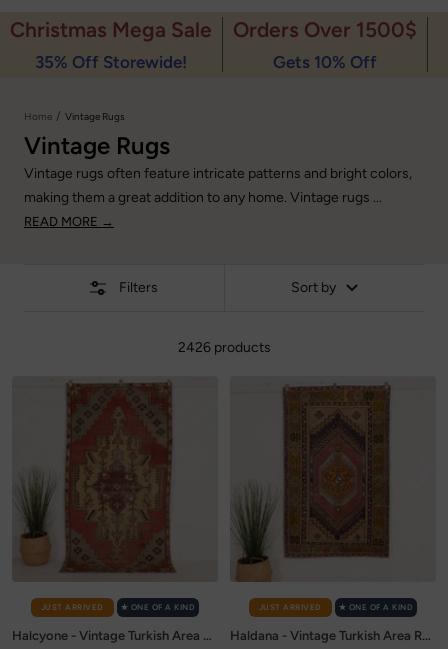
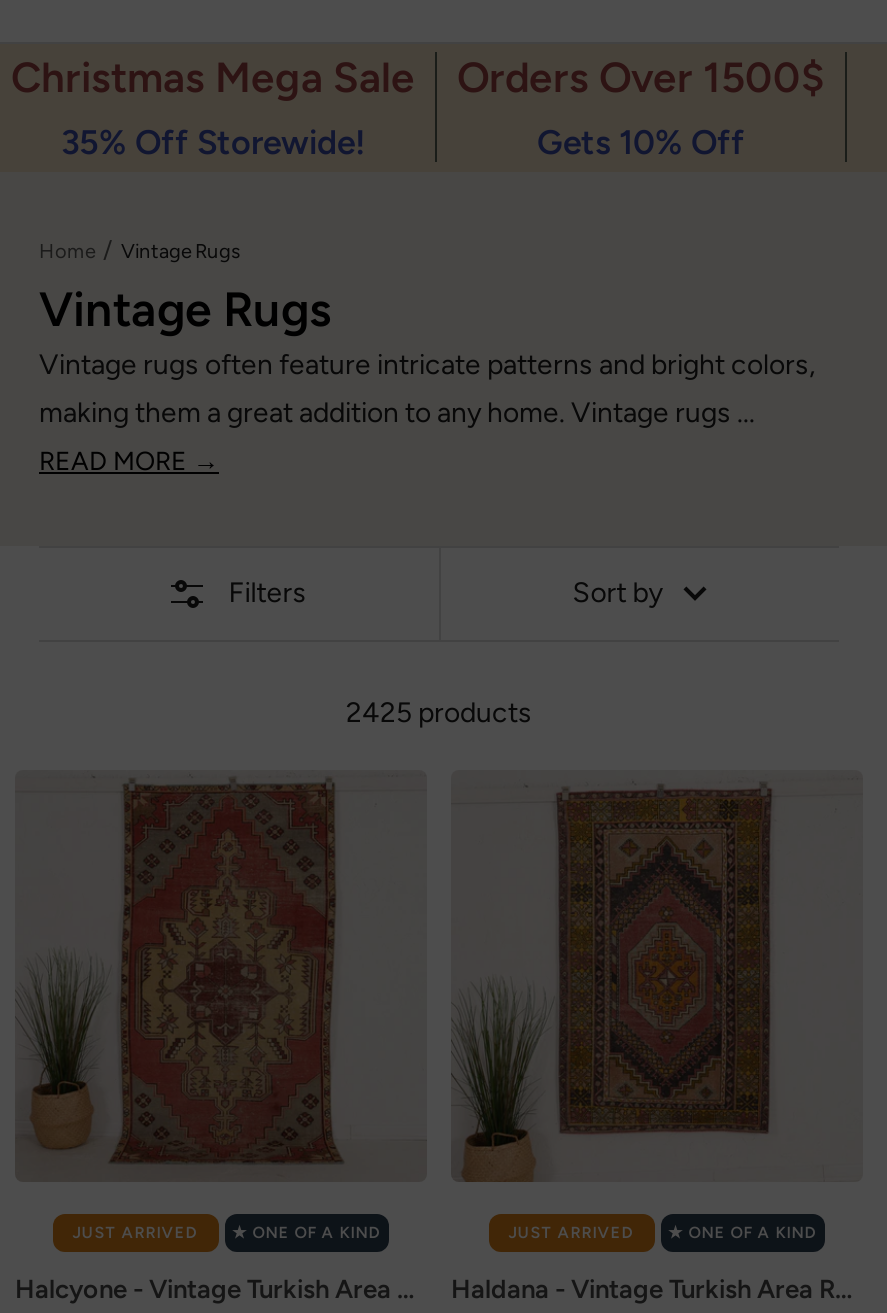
[177,339,270,356] 2426 products -> [346,696,532,730] 2425 products

